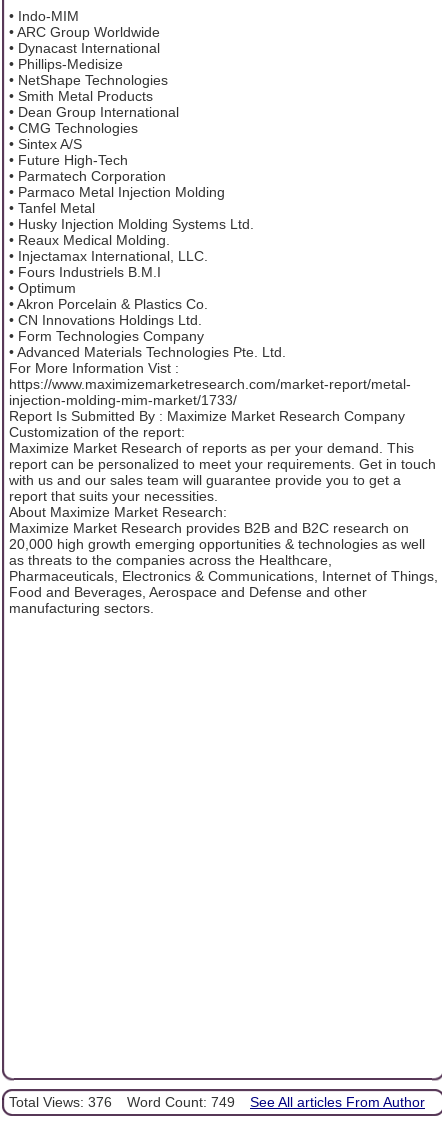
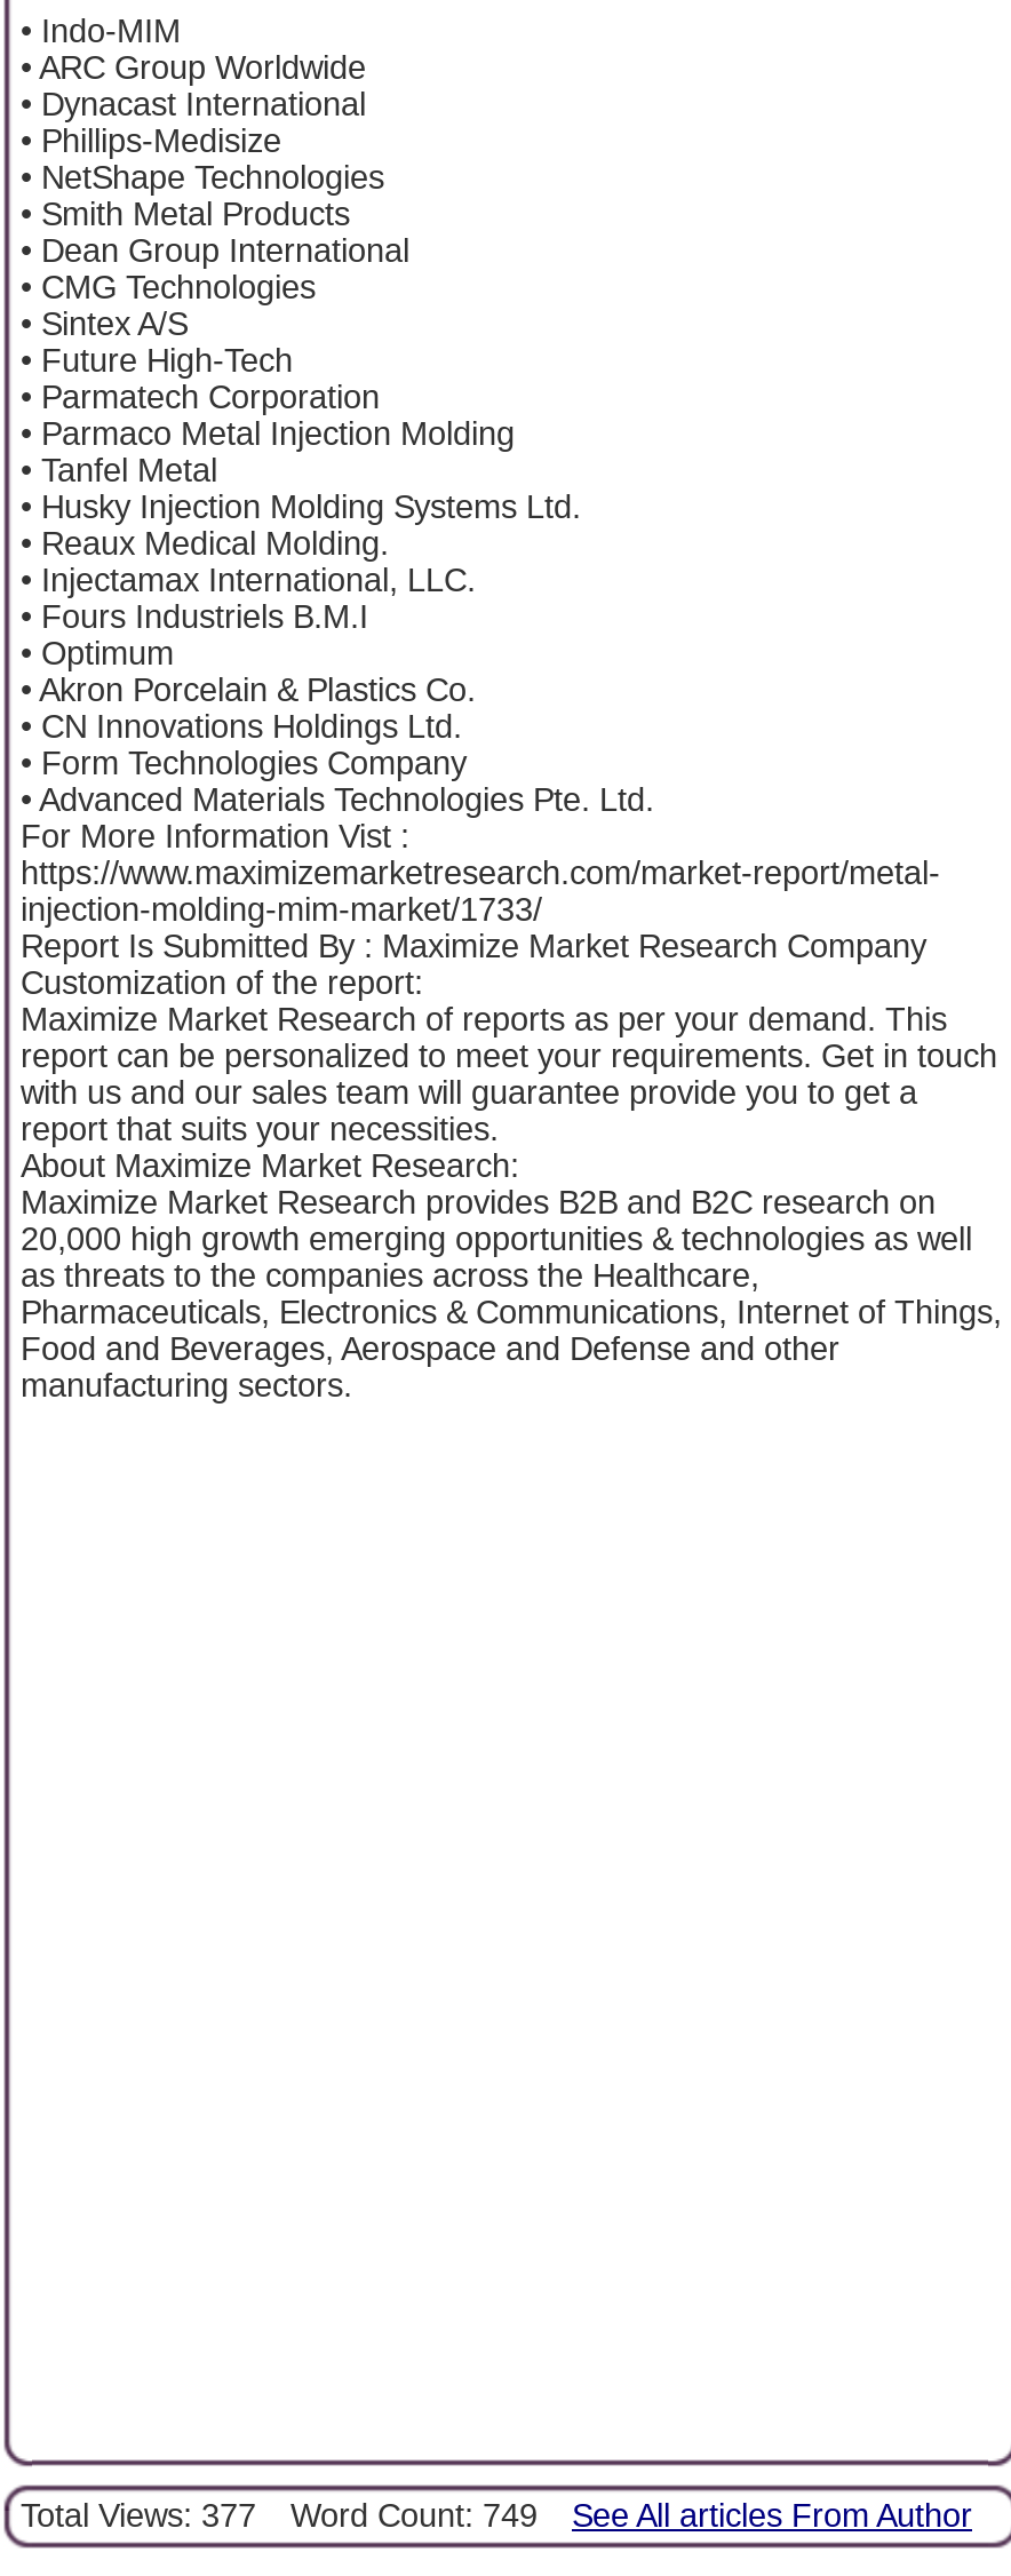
[9,1094,425,1110] Total Views: 376 Word Count: 749 See All articles From Author -> [21,2496,972,2533] Total Views: 377 Word Count: 749 See All articles From Author

